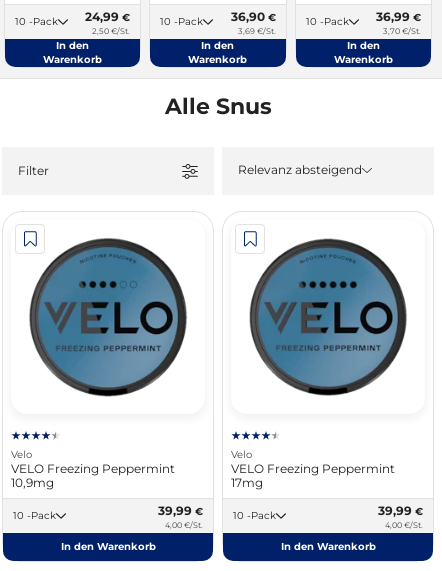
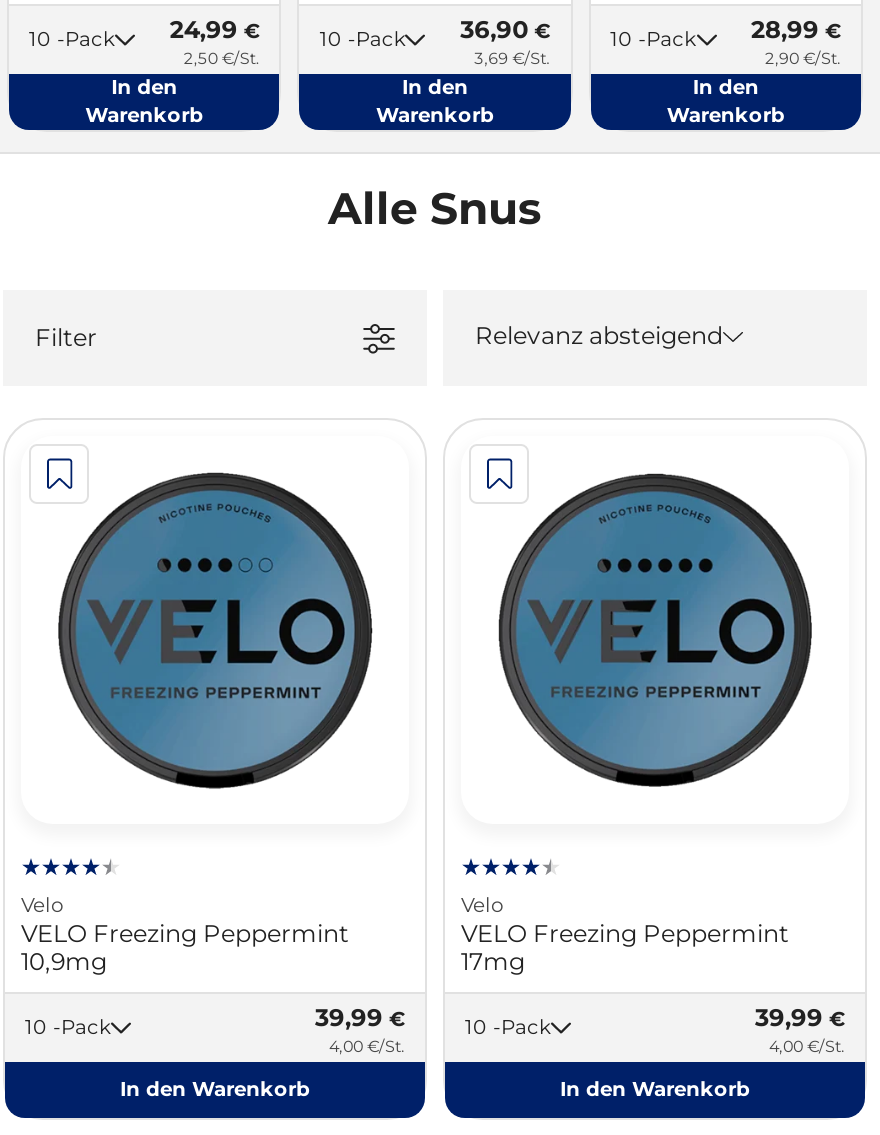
[376,9,421,24] 36,99 € -> [751,13,841,43] 28,99 €
[383,26,421,36] 3,70 €/St. -> [765,47,841,67] 2,90 €/St.

